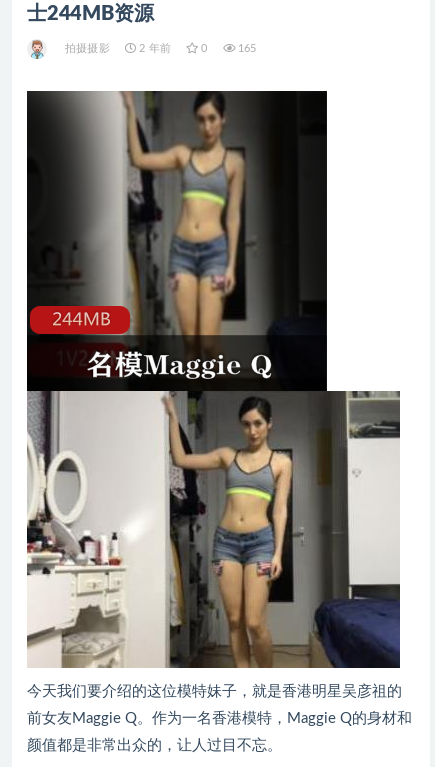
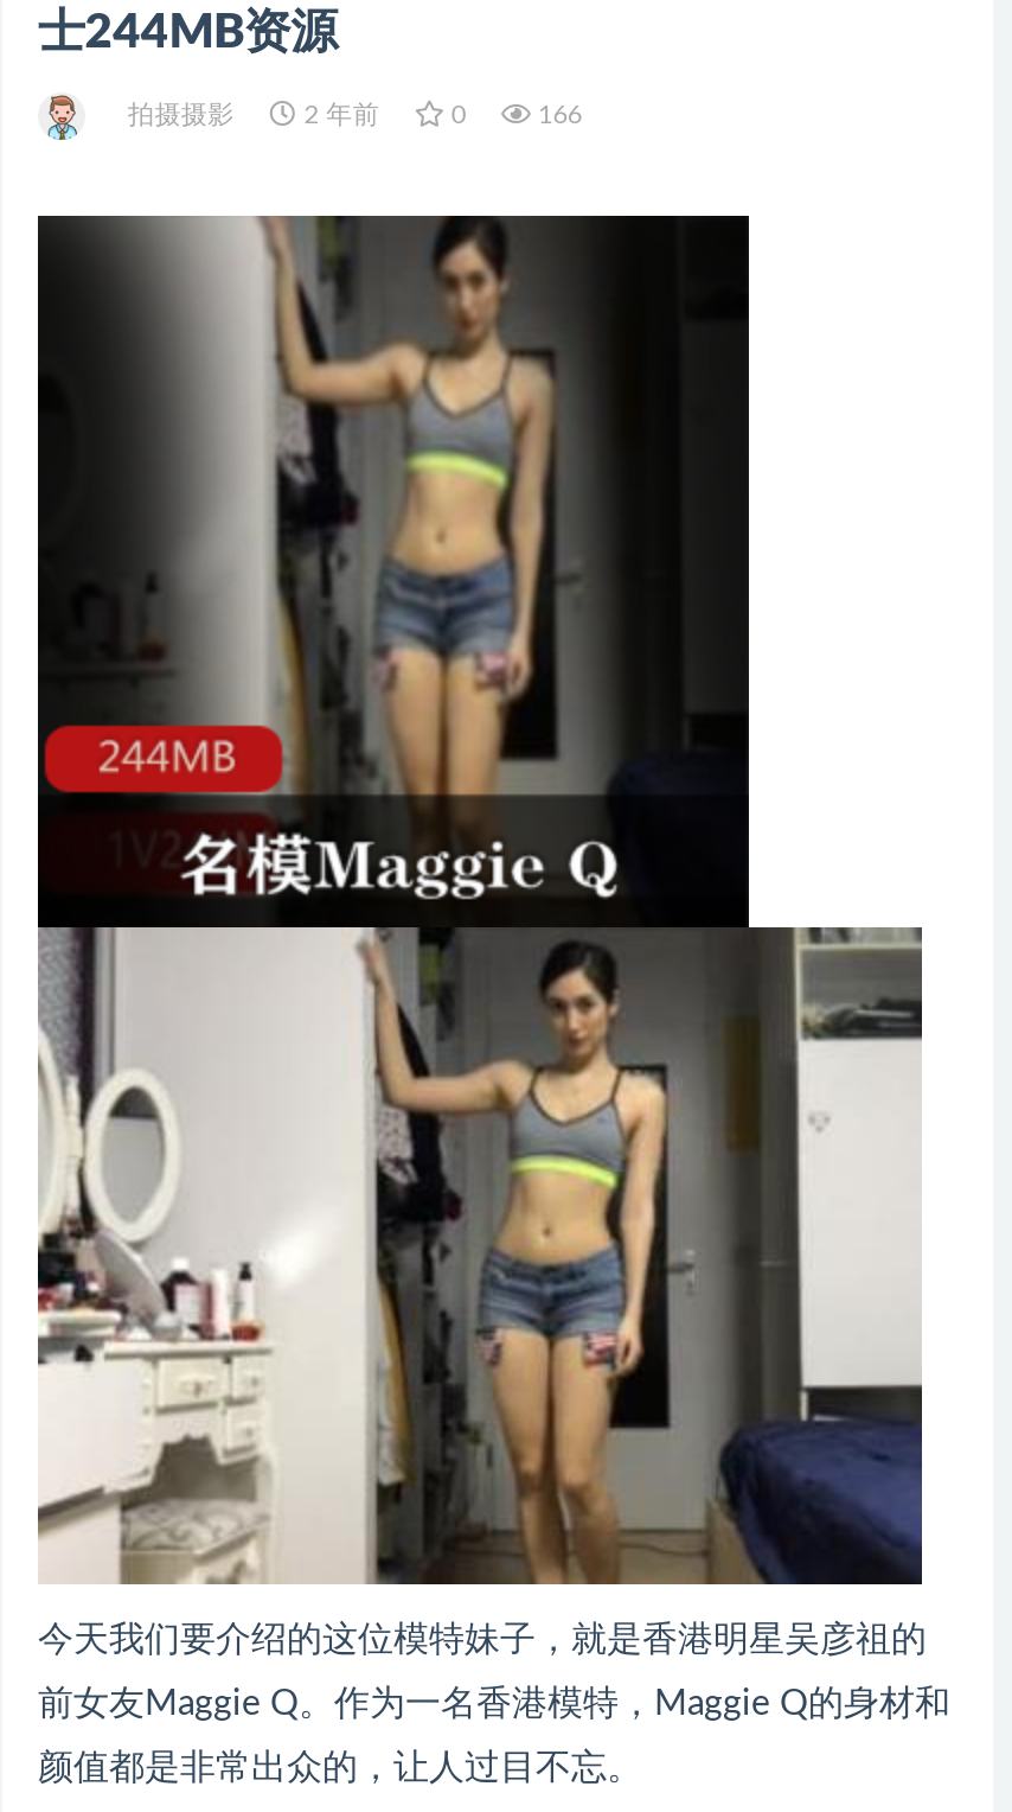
[235,43,257,54] 165 -> [530,102,582,128] 166

